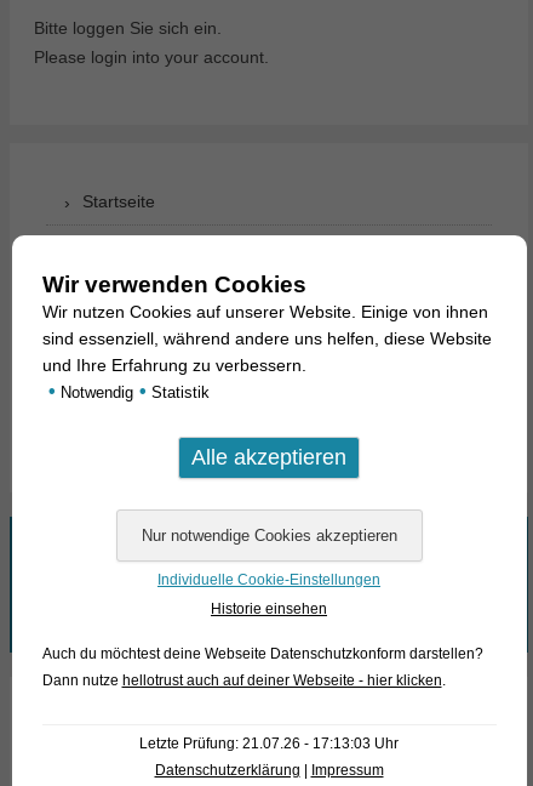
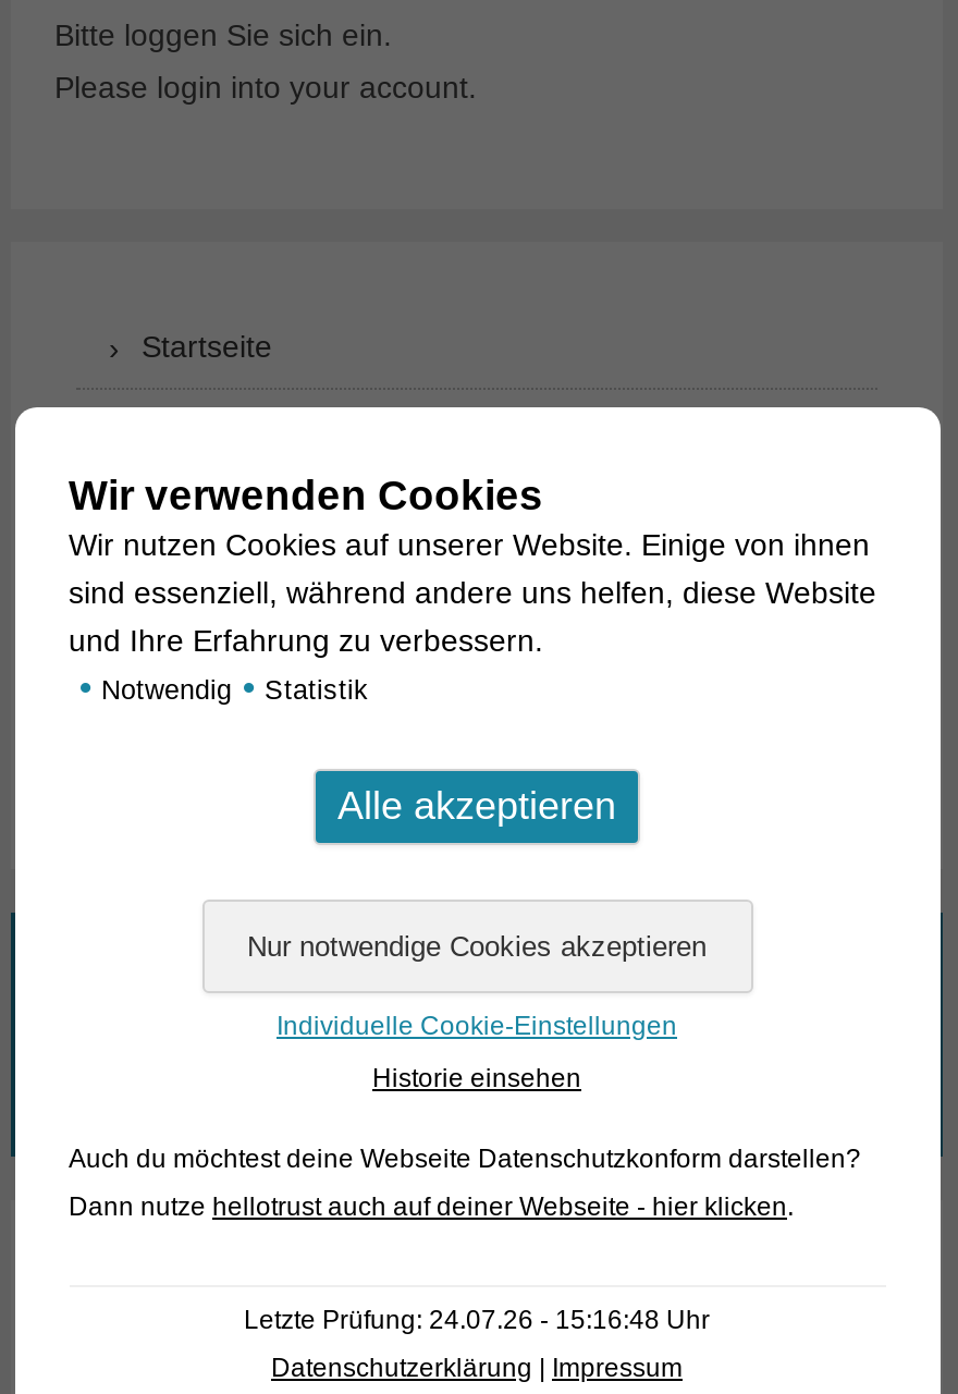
[139,734,399,751] Letzte Prüfung: 21.07.26 - 17:13:03 Uhr -> [244,1304,710,1334] Letzte Prüfung: 24.07.26 - 15:16:48 Uhr

